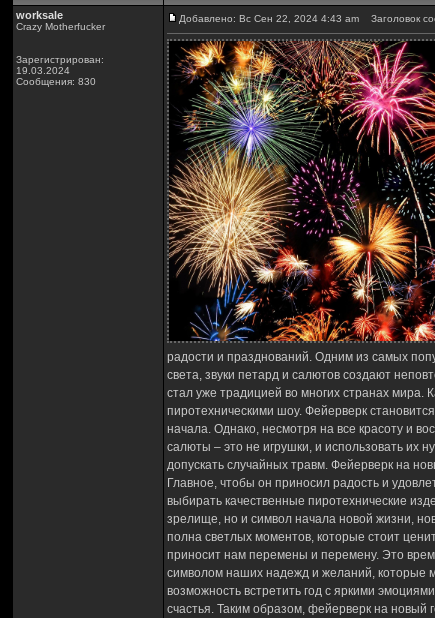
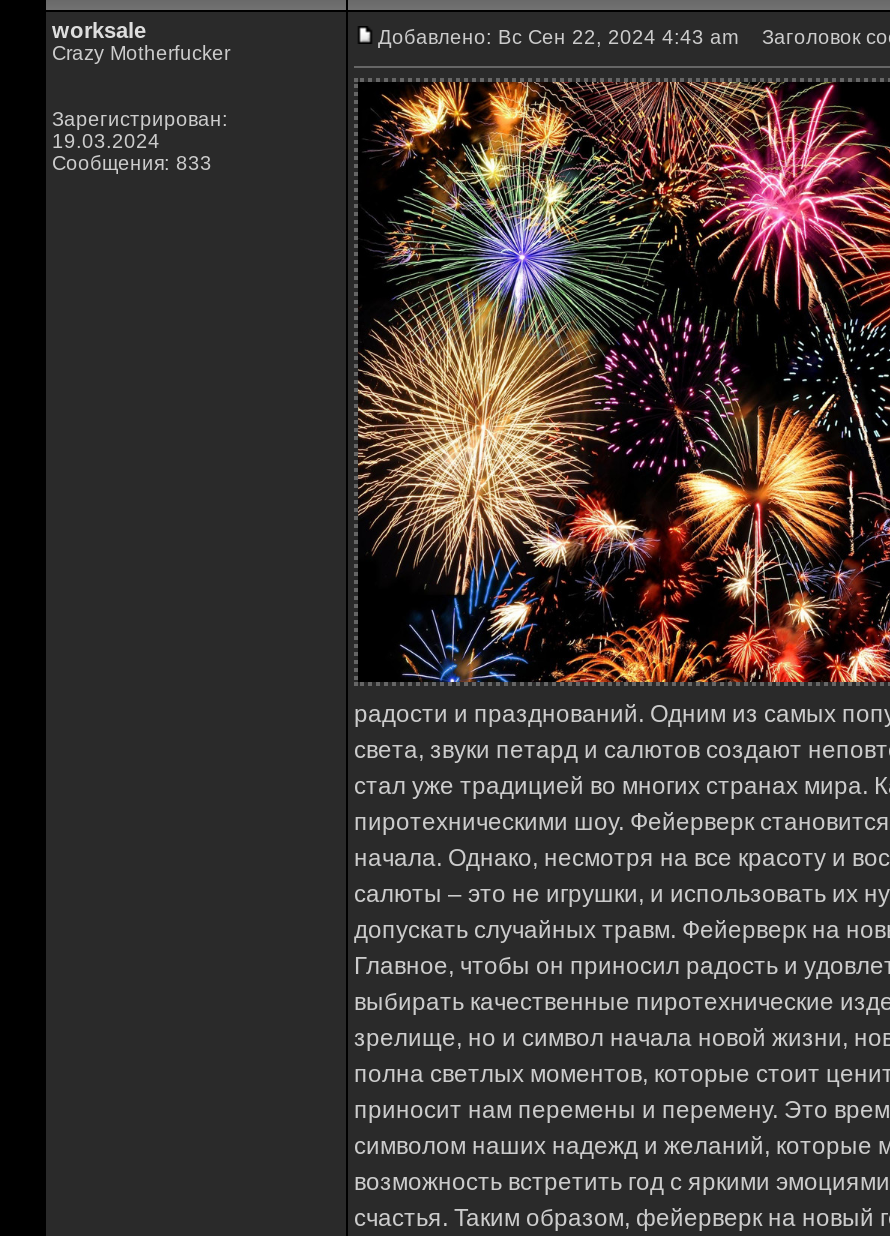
[16,76,96,87] Сообщения: 830 -> [52,152,212,174] Сообщения: 833

